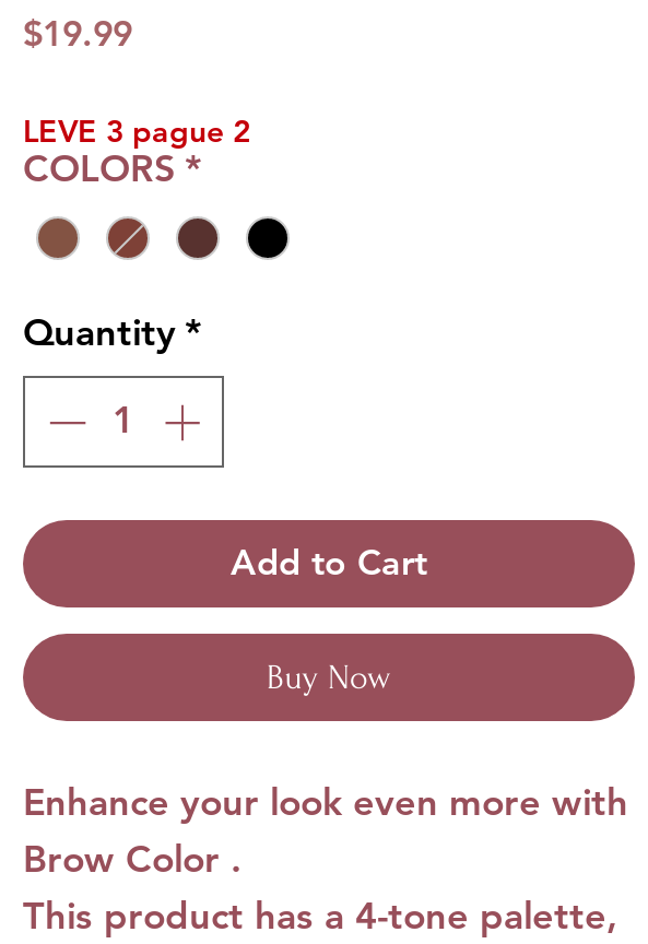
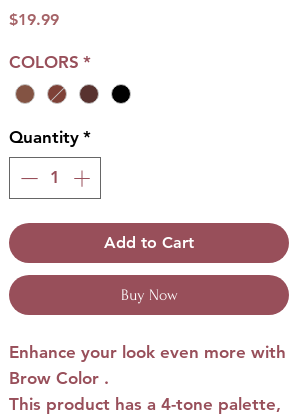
[23,111,250,151] LEVE 3 pague 2 -> none

